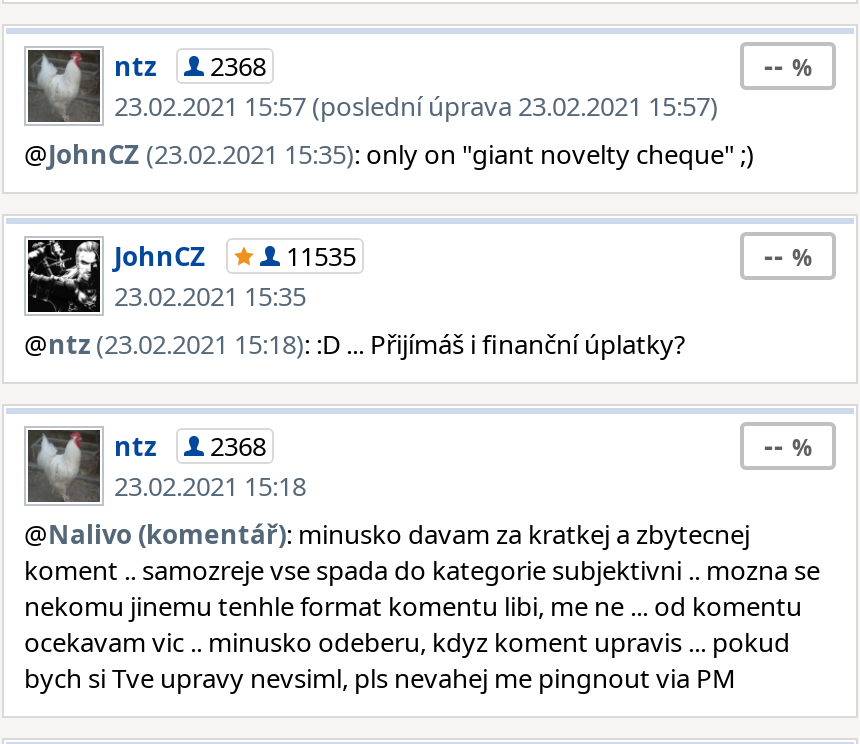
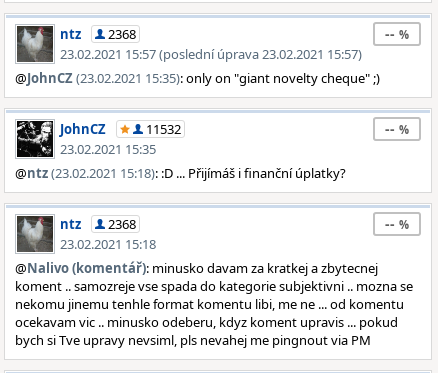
[286,238,356,274] 11535 -> [146,120,181,138] 11532

